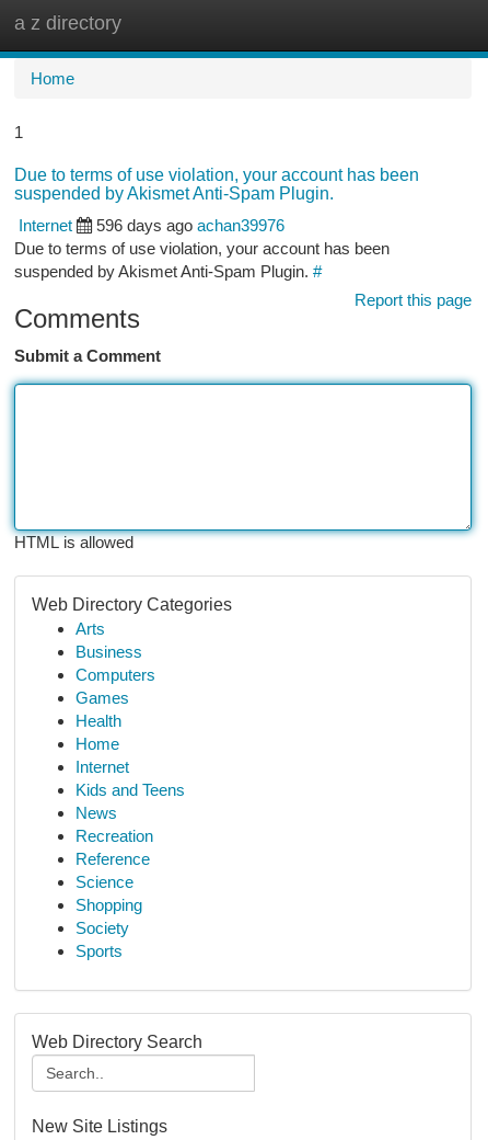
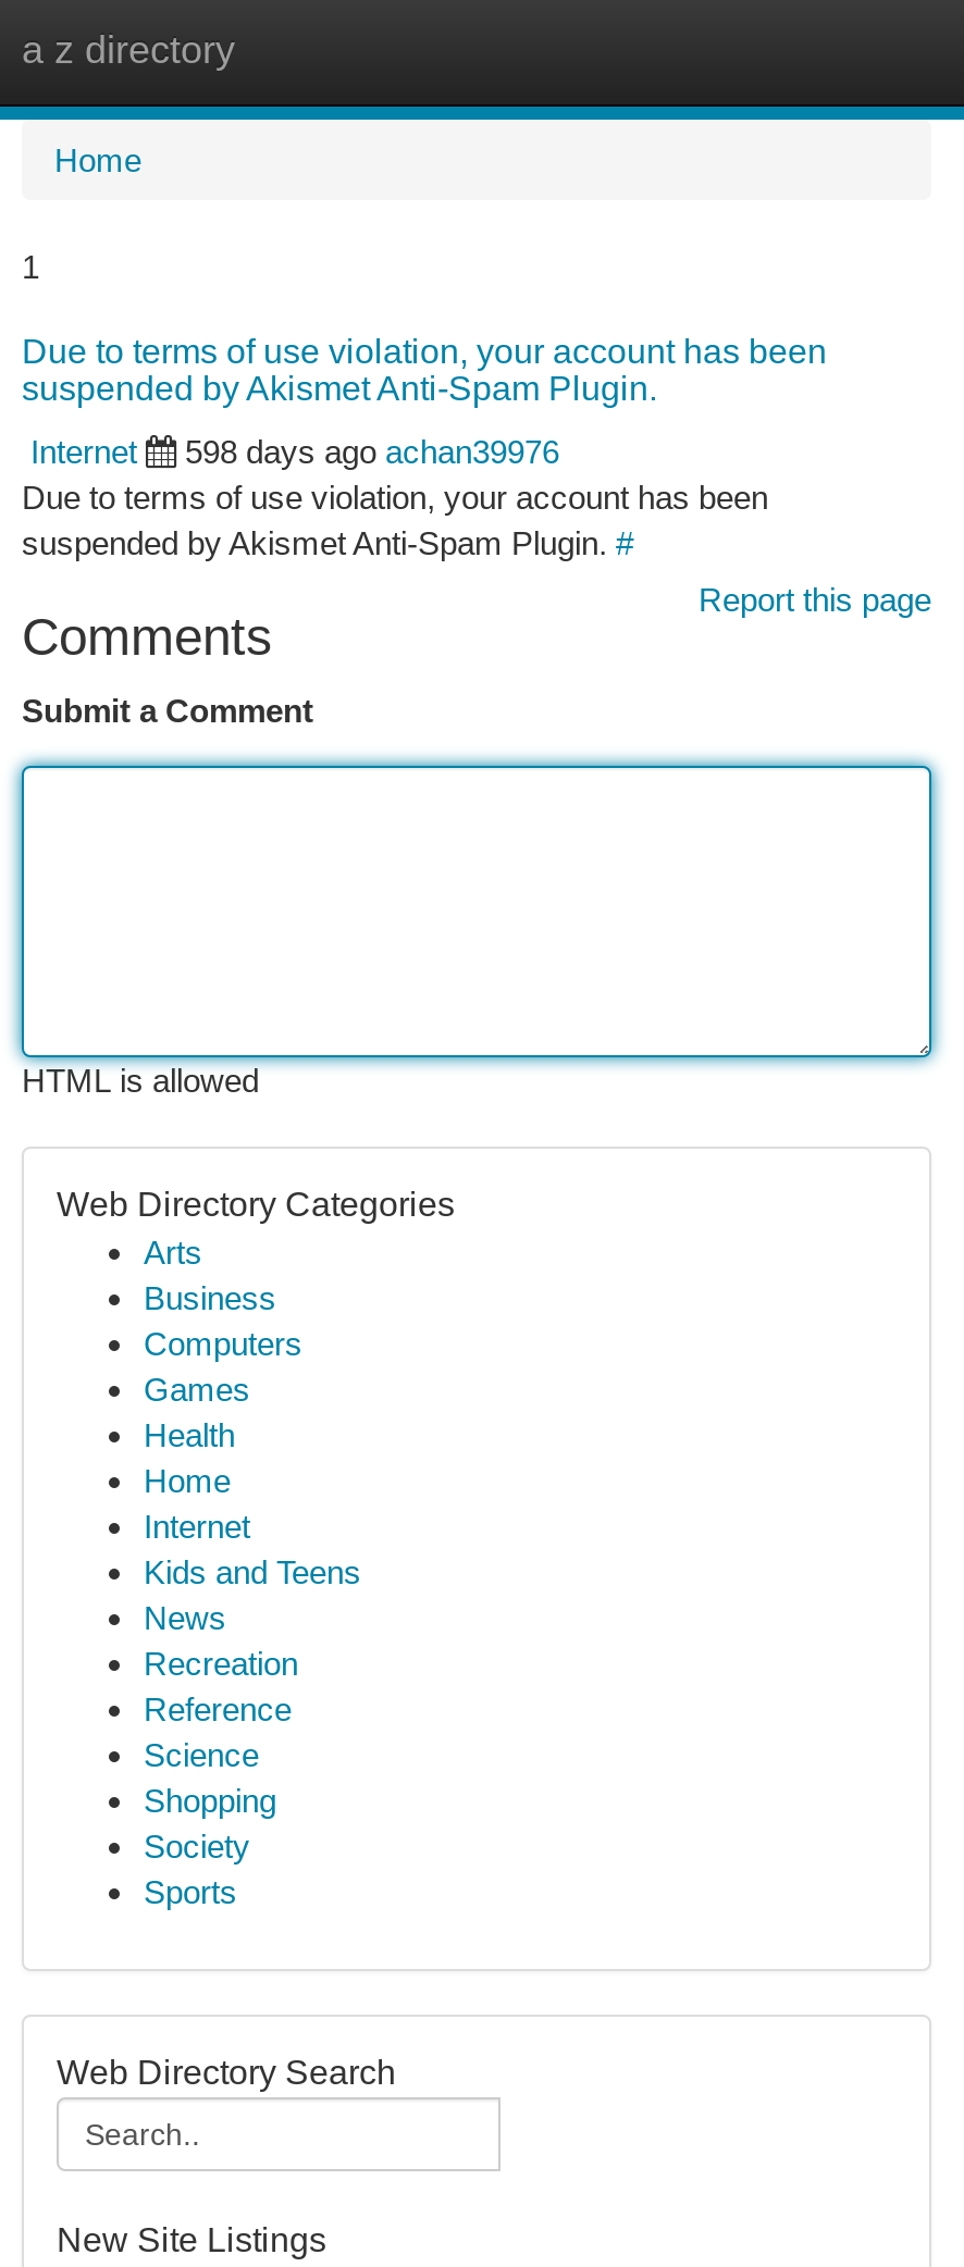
[96,216,284,235] 596 days ago achan39976 -> [185,433,559,470] 598 days ago achan39976

